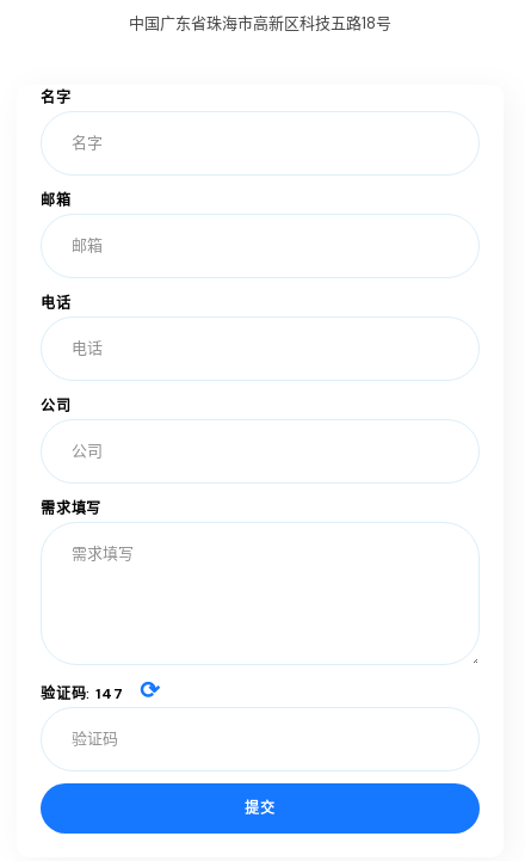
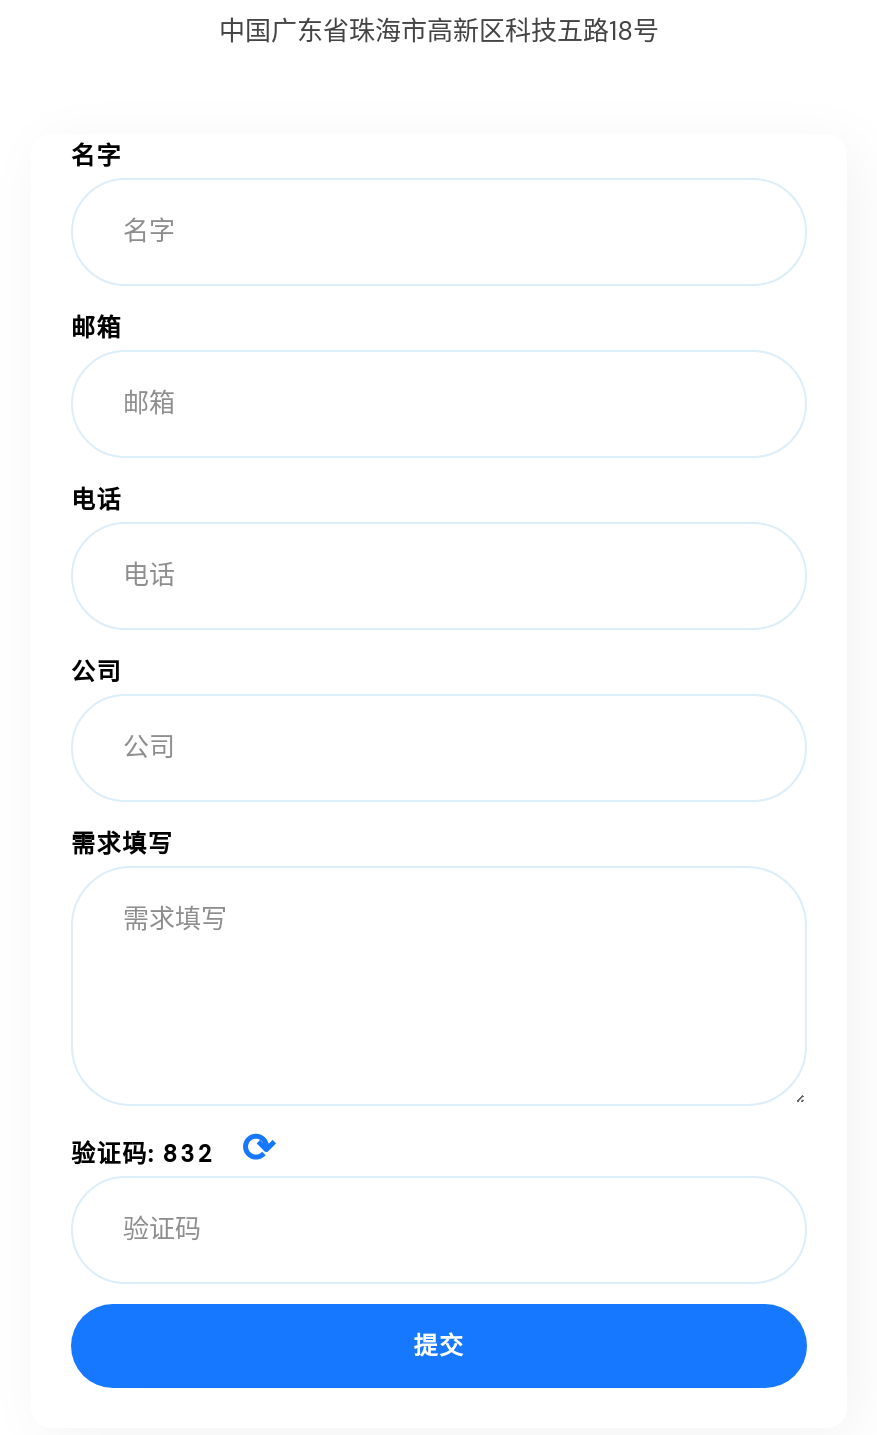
[41,684,123,703] 验证码: 147 -> [71,1137,214,1169] 验证码: 832

